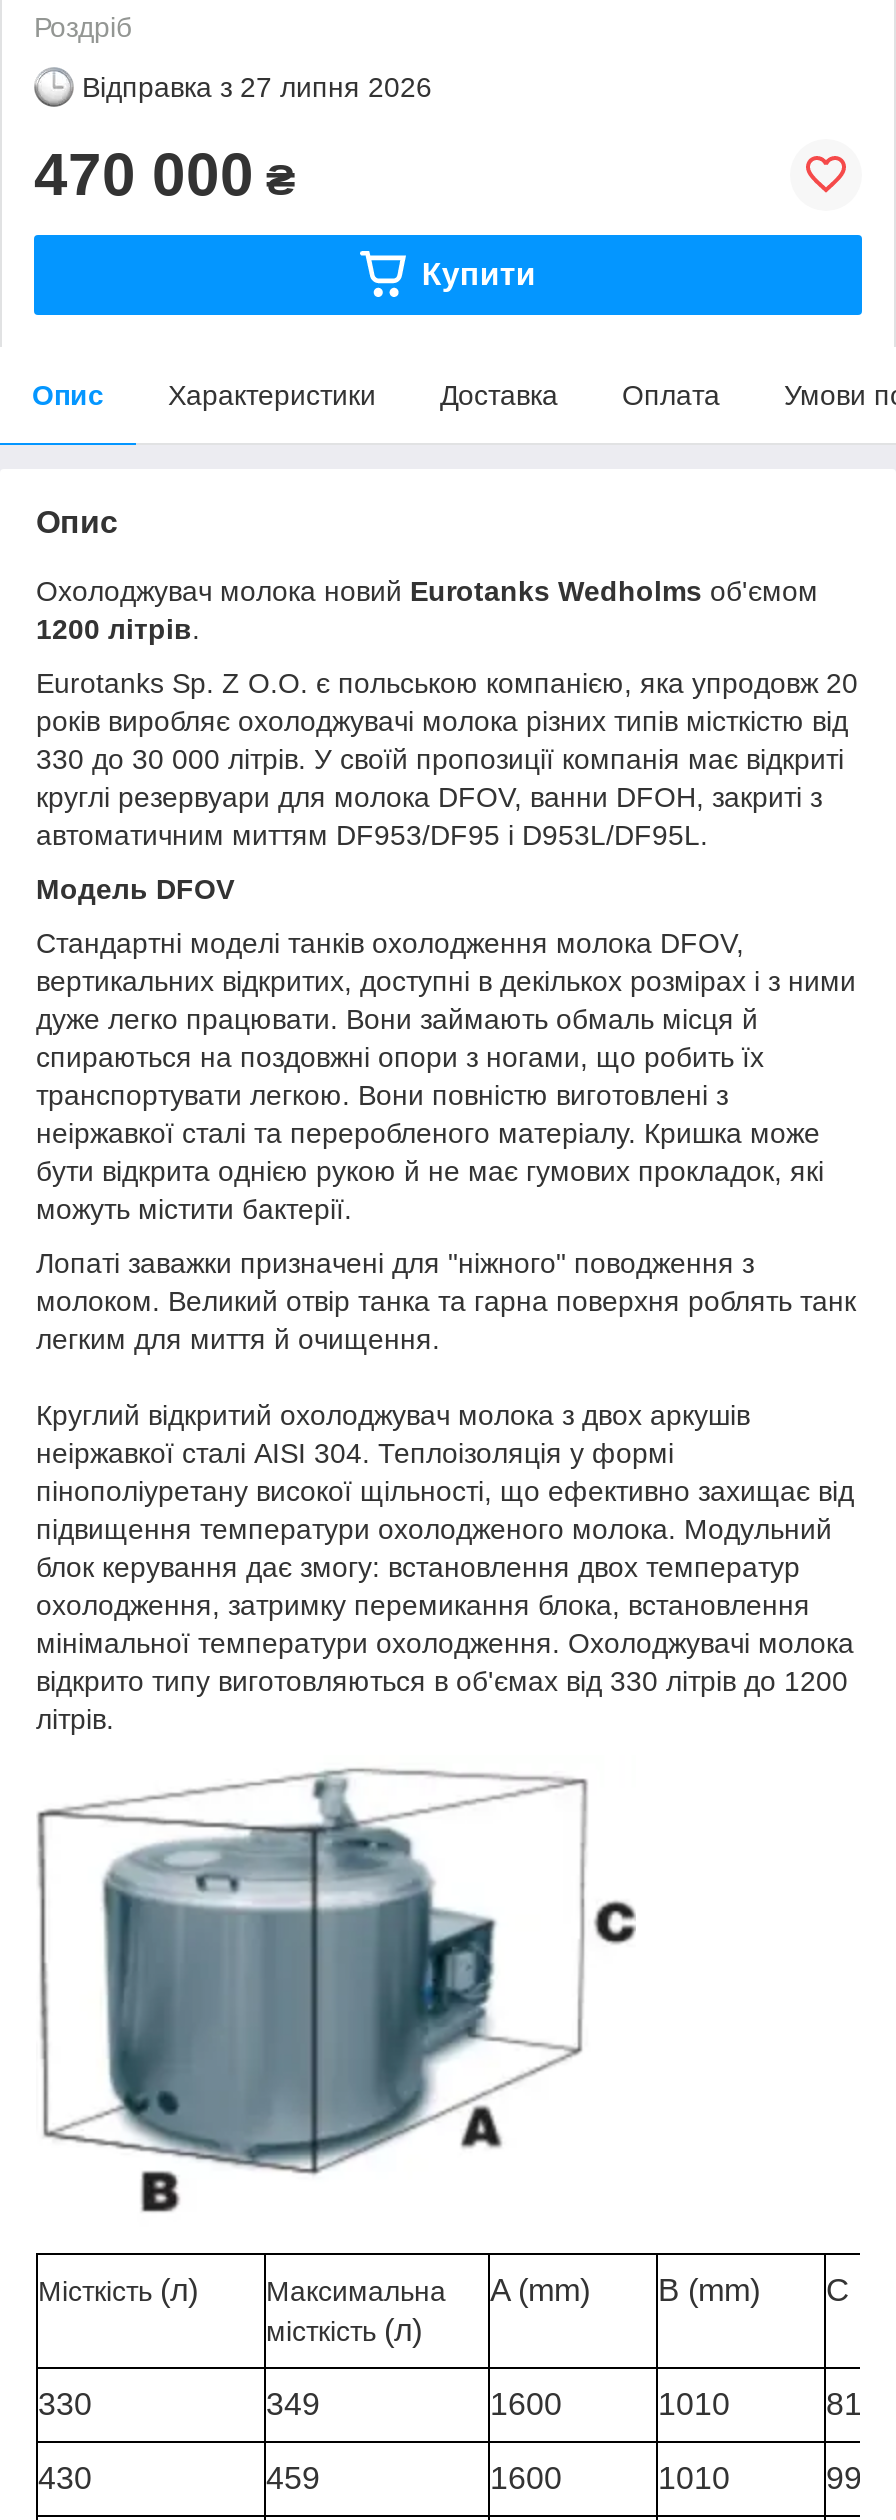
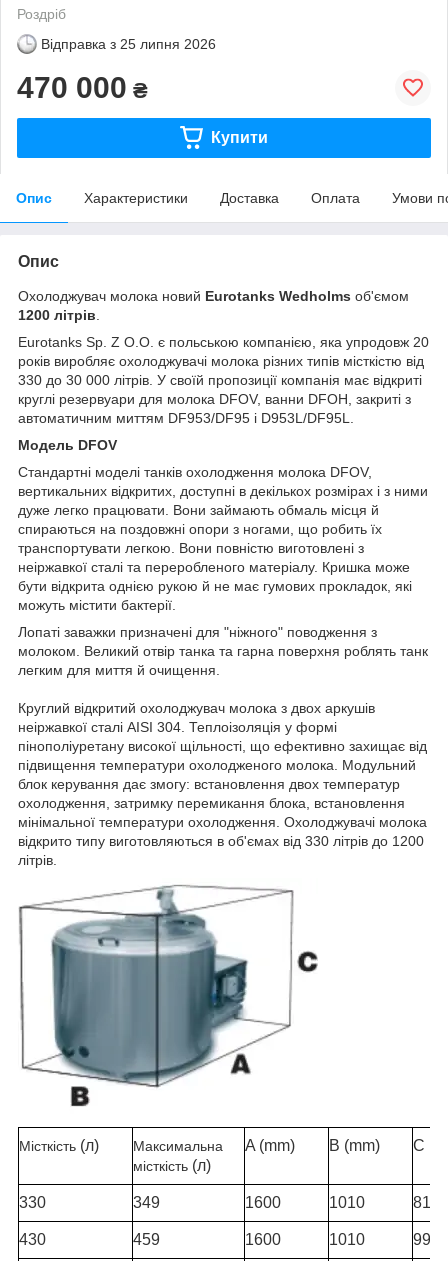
[82,71,432,103] Відправка з 27 липня 2026 -> [41,36,216,52] Відправка з 25 липня 2026

